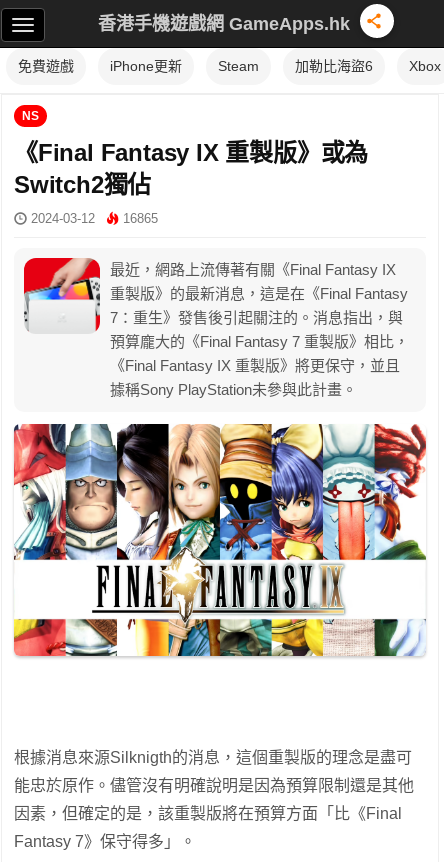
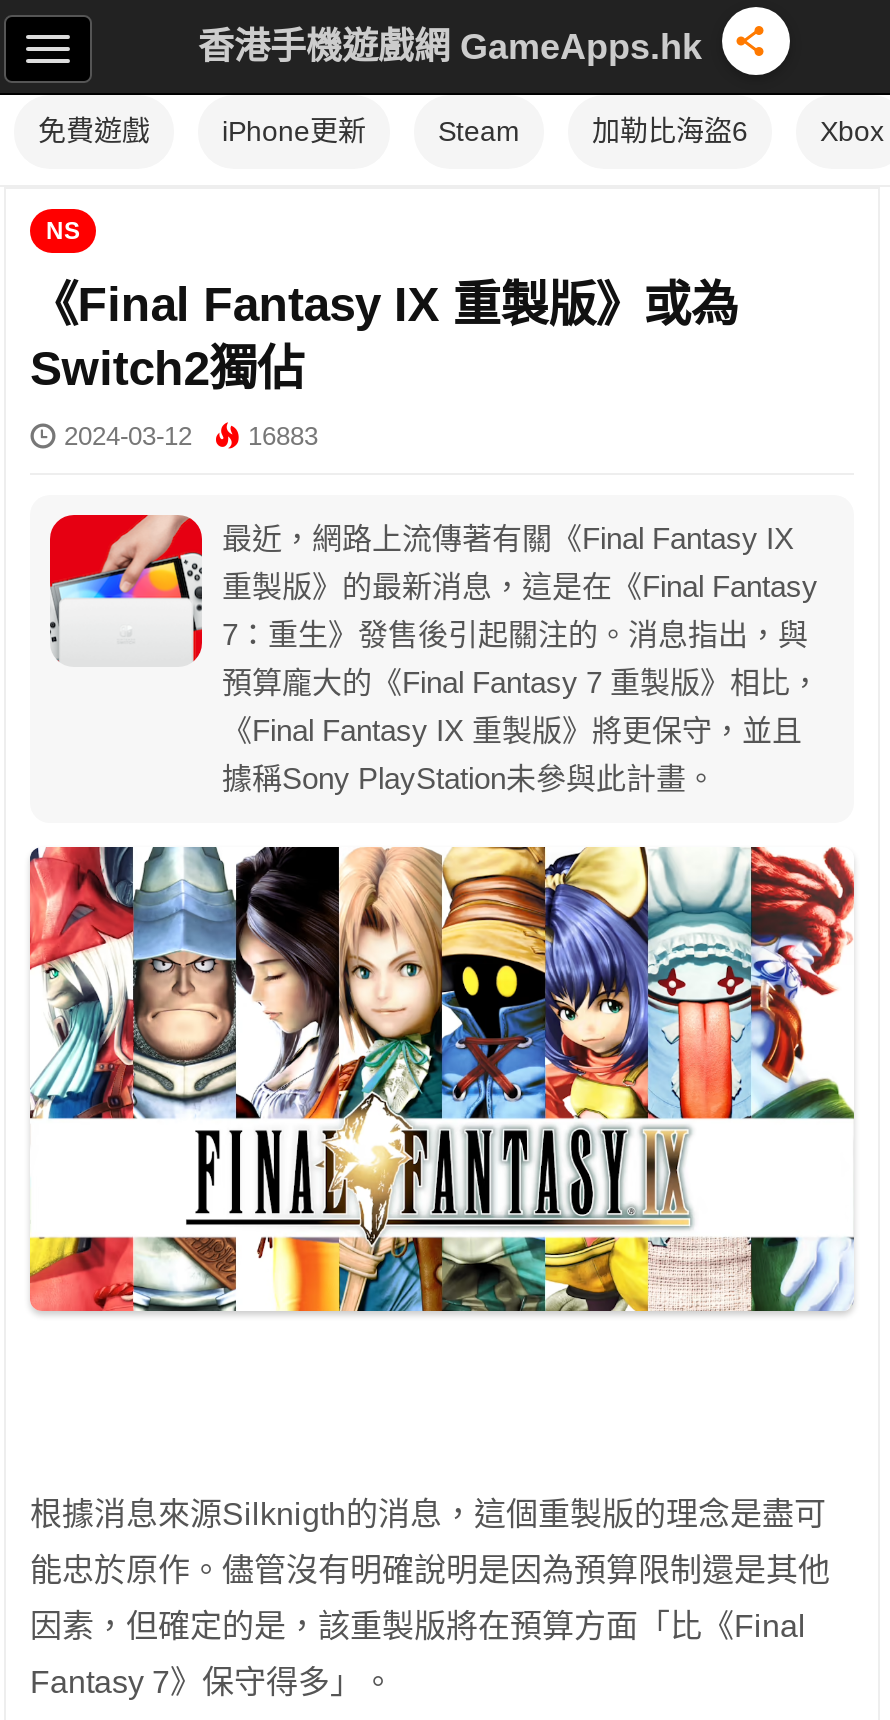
[31,211,158,226] 2024-03-12 16865 -> [64,421,318,451] 2024-03-12 16883

